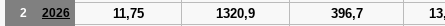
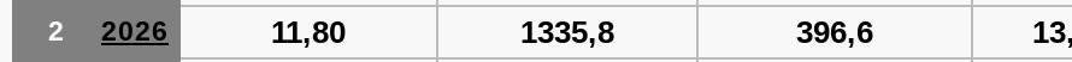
[112,6,143,21] 11,75 -> [271,14,346,49] 11,80
[216,6,255,21] 1320,9 -> [520,14,614,49] 1335,8
[330,6,362,21] 396,7 -> [796,14,873,49] 396,6

